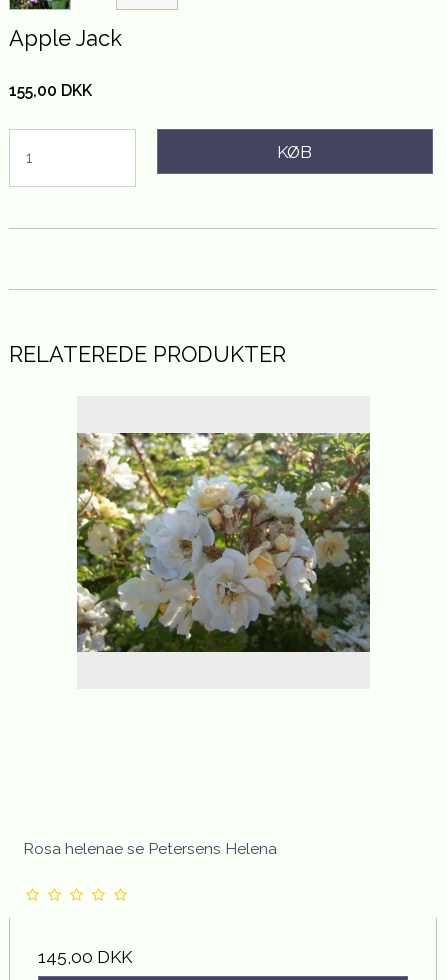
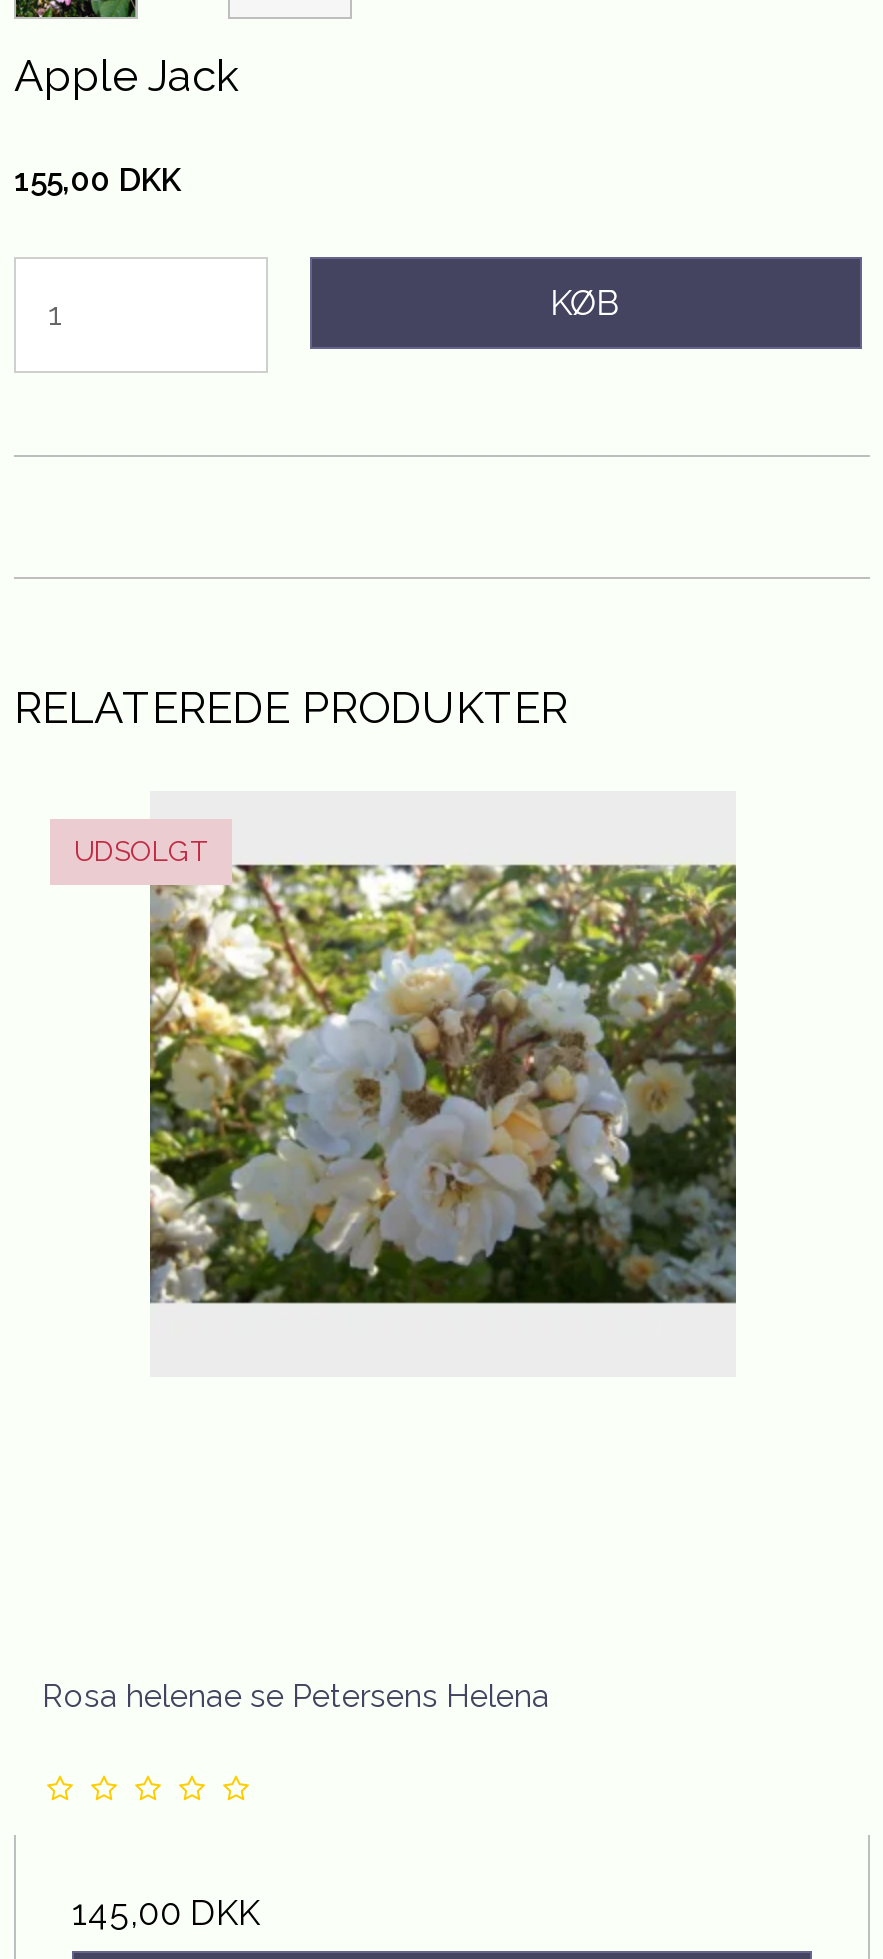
none -> [74,836,208,868] UDSOLGT

